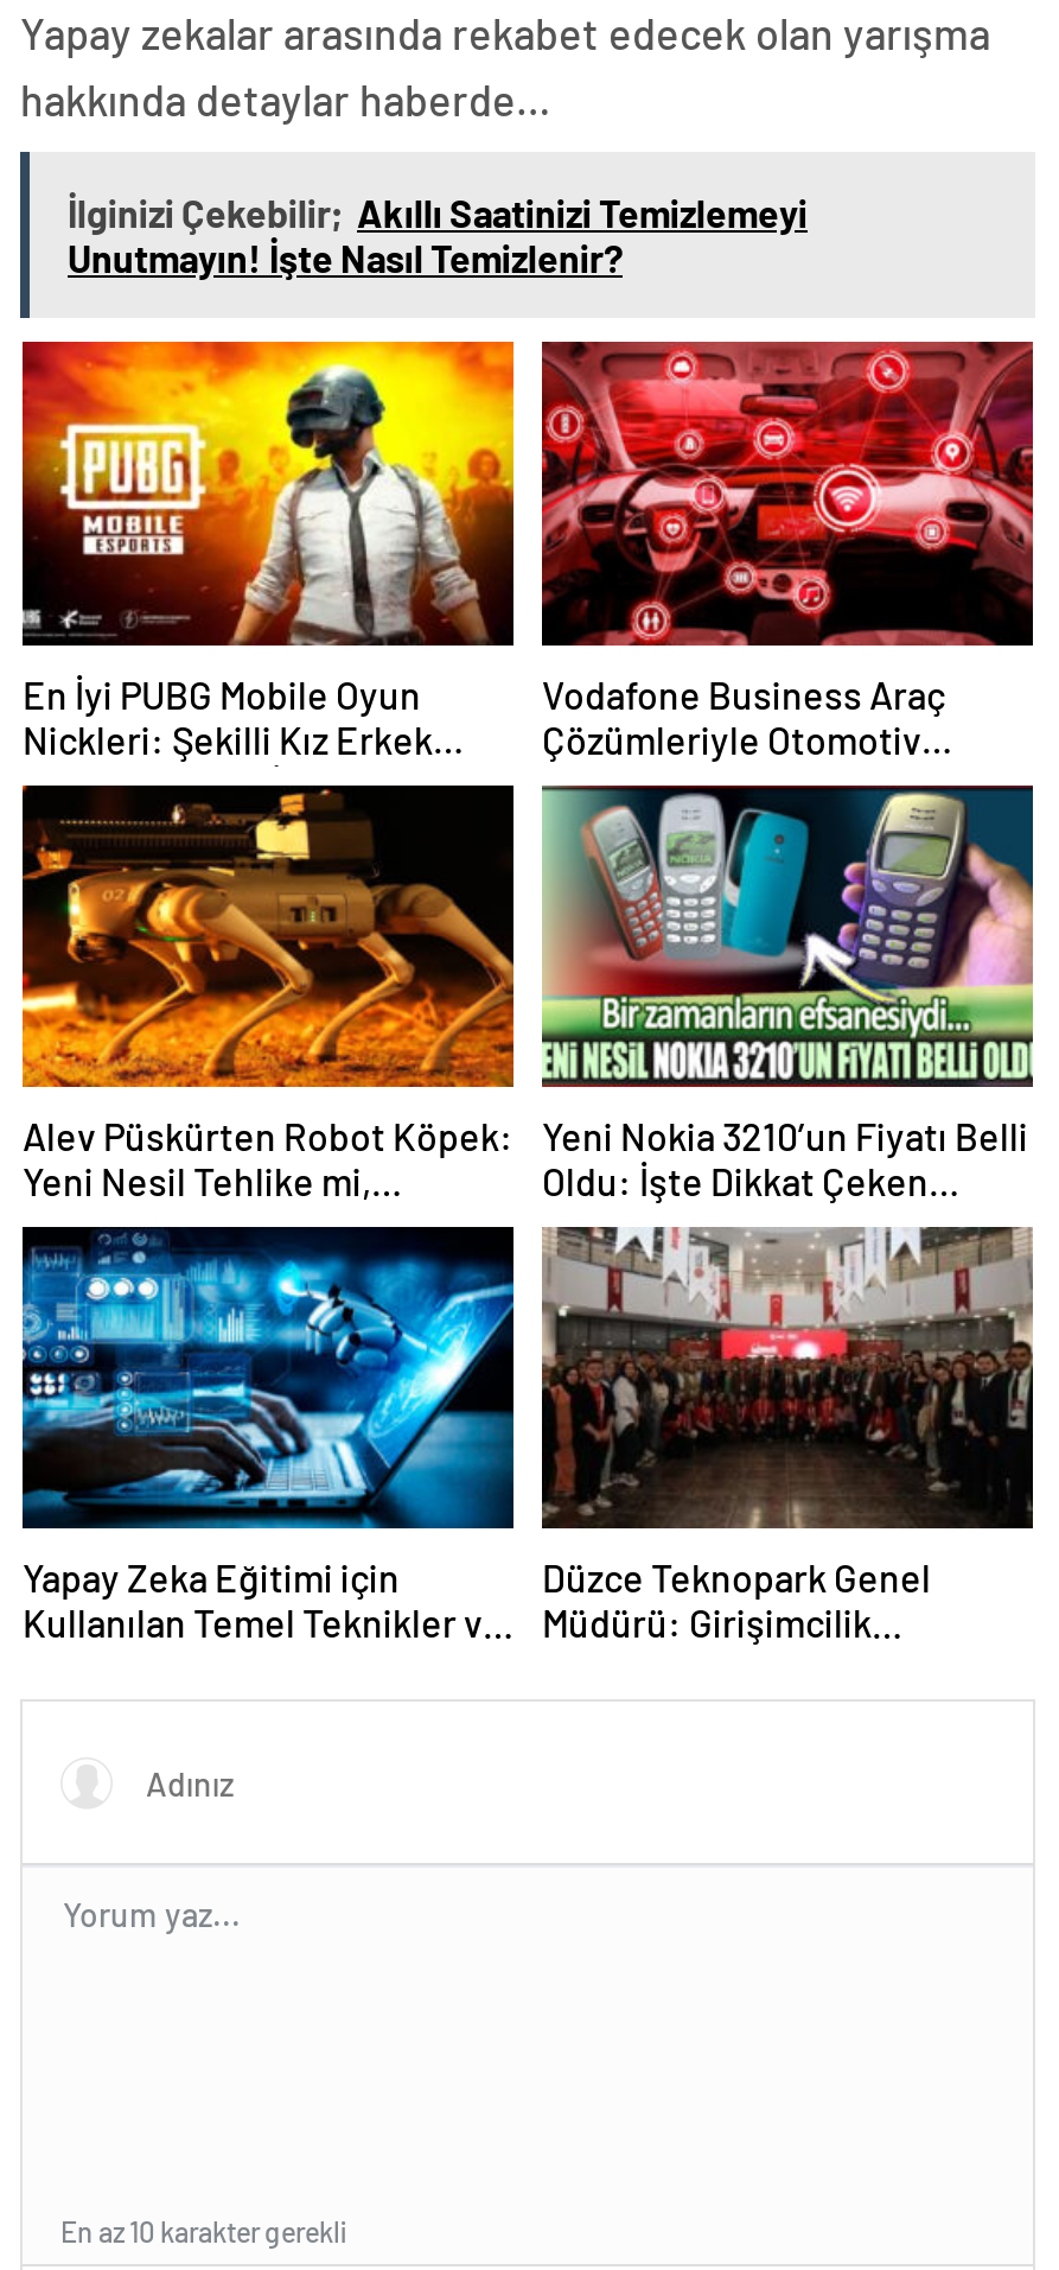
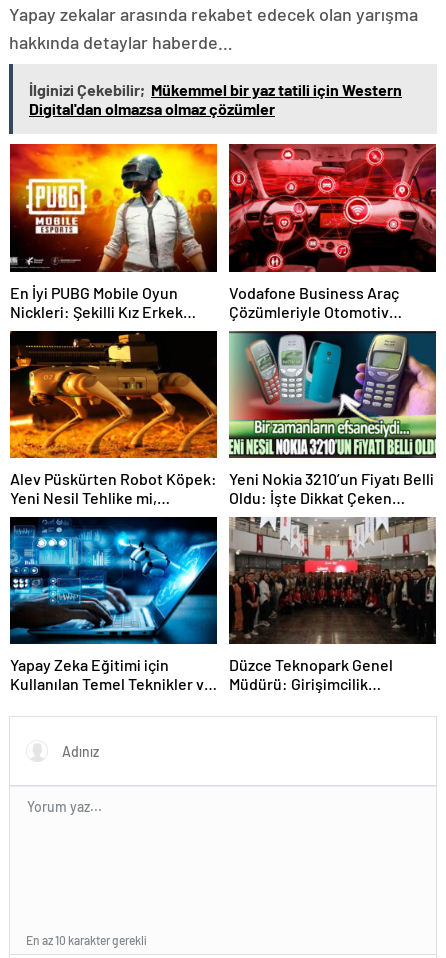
[68,191,808,281] İlginizi Çekebilir; Akıllı Saatinizi Temizlemeyi | Unutmayın! İşte Nasıl Temizlenir? -> [29,80,402,118] İlginizi Çekebilir; Mükemmel bir yaz tatili için Western | Digital'dan olmazsa olmaz çözümler

